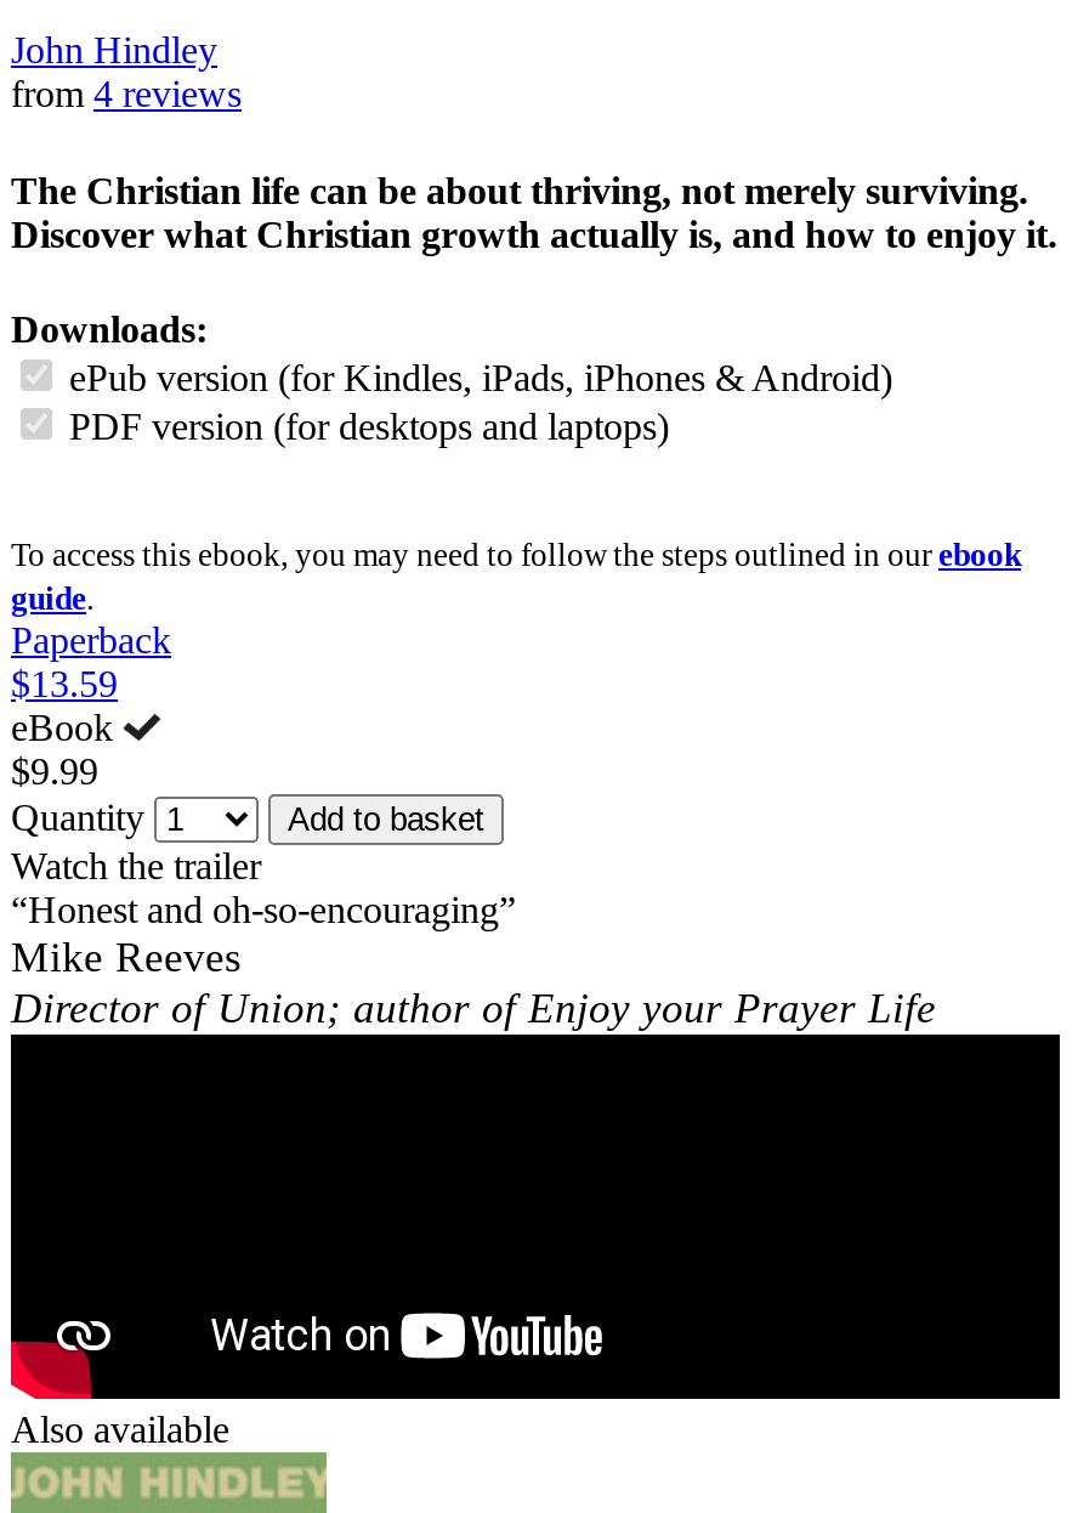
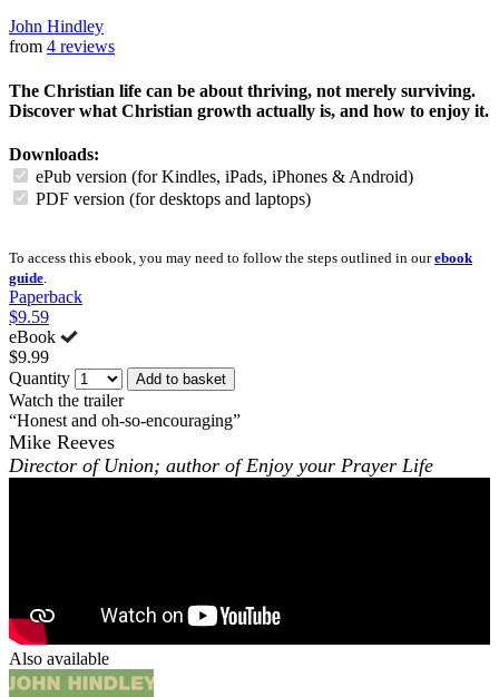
[11,663,118,704] $13.59 -> [9,307,49,326] $9.59

